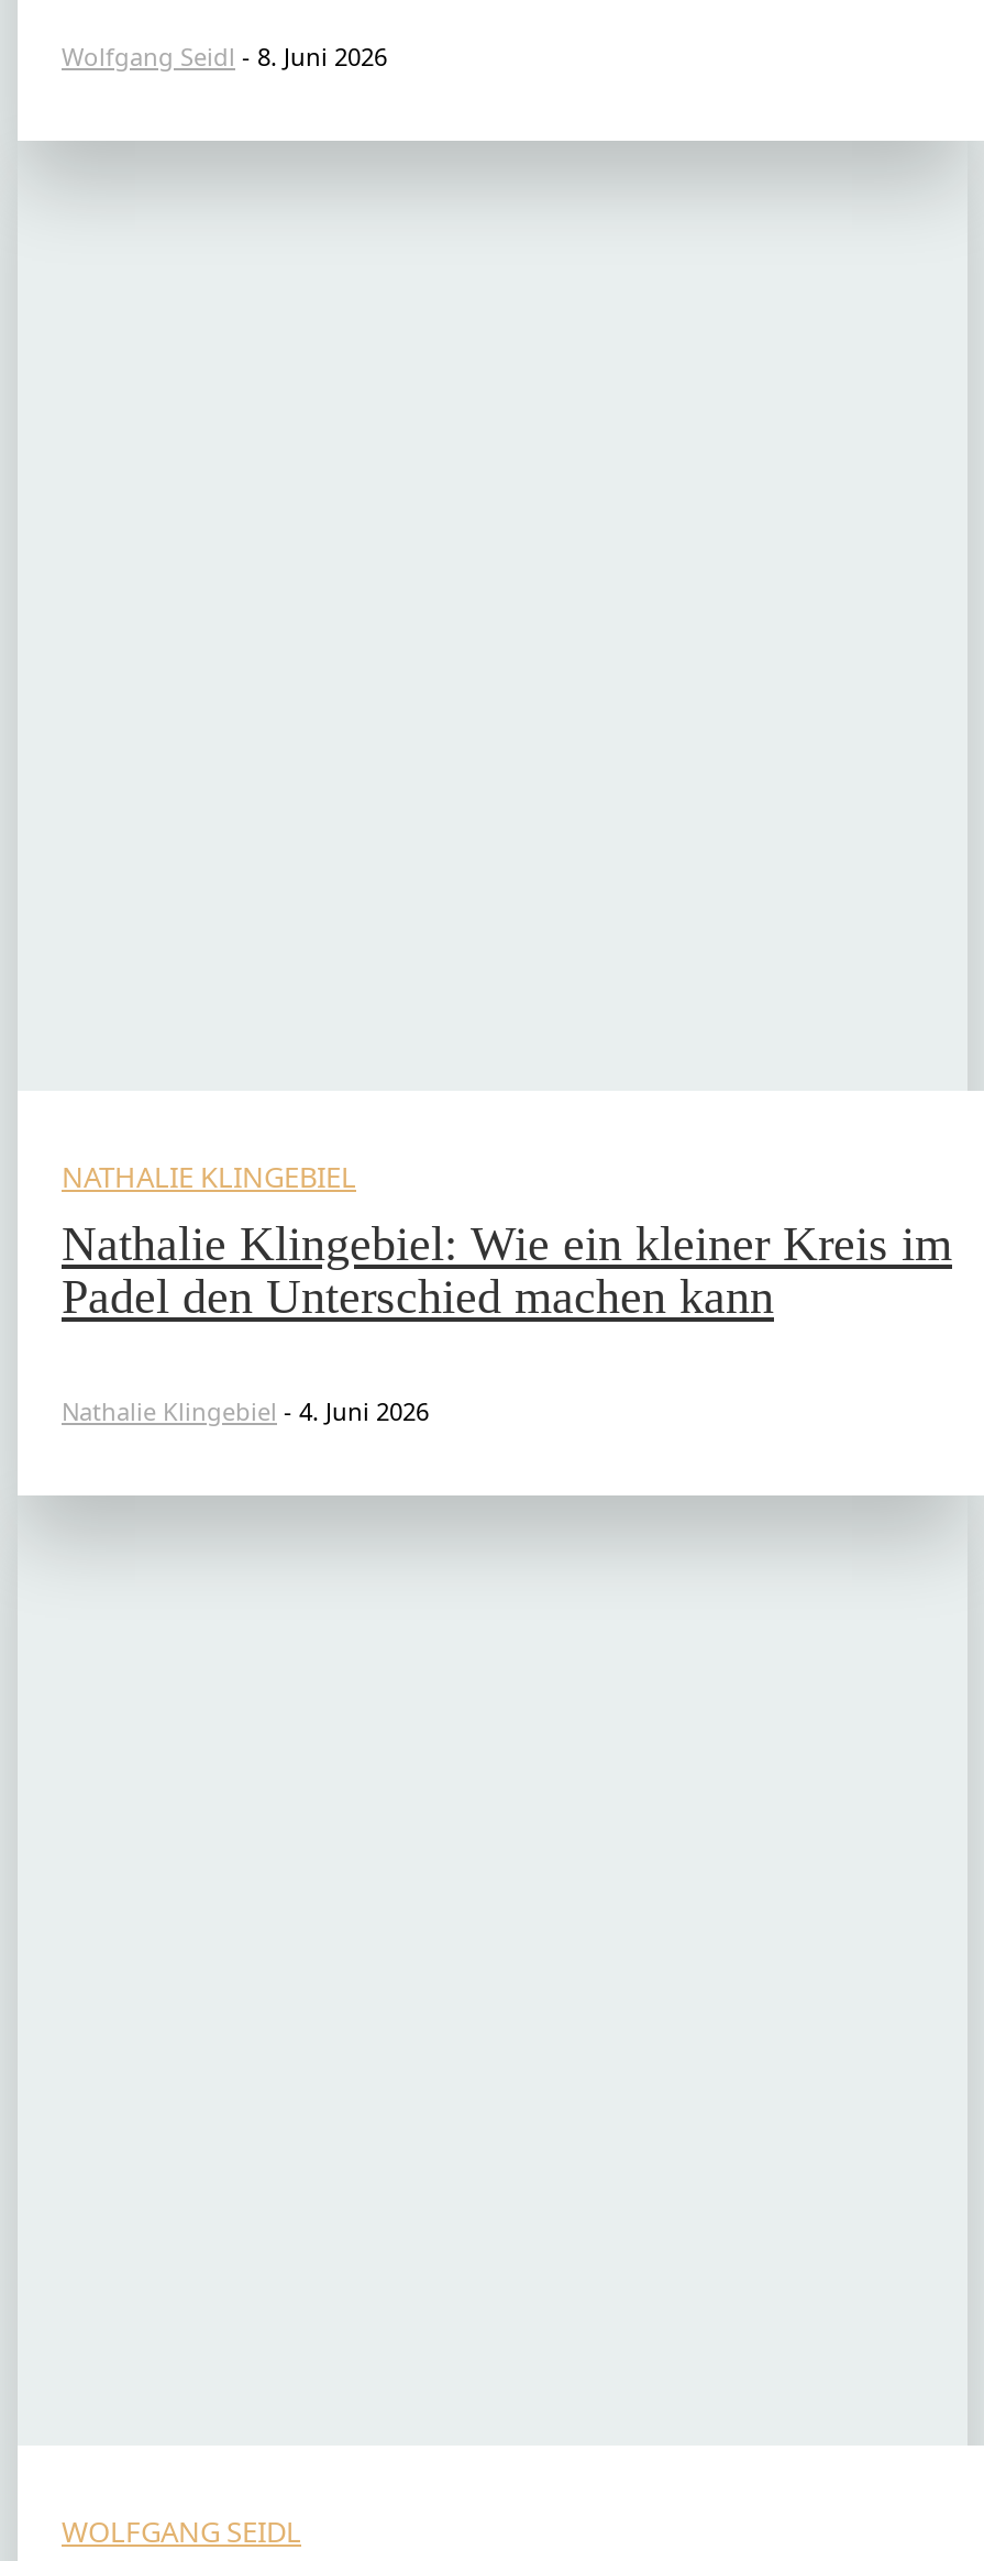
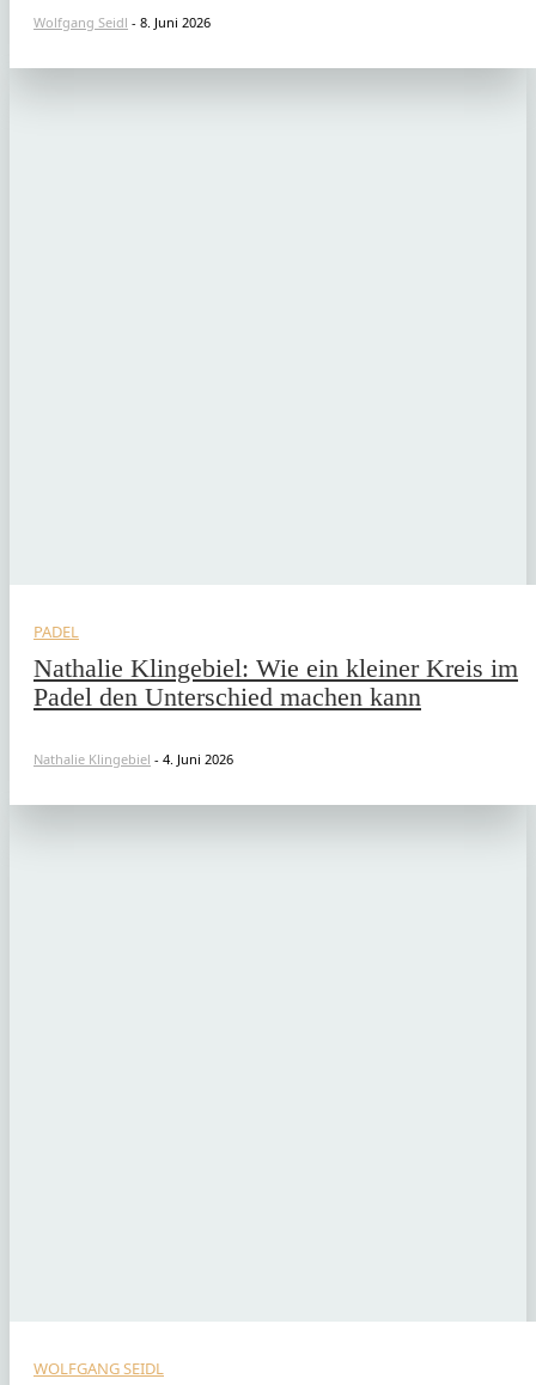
[62,1157,356,1196] NATHALIE KLINGEBIEL -> [33,621,79,642] PADEL

